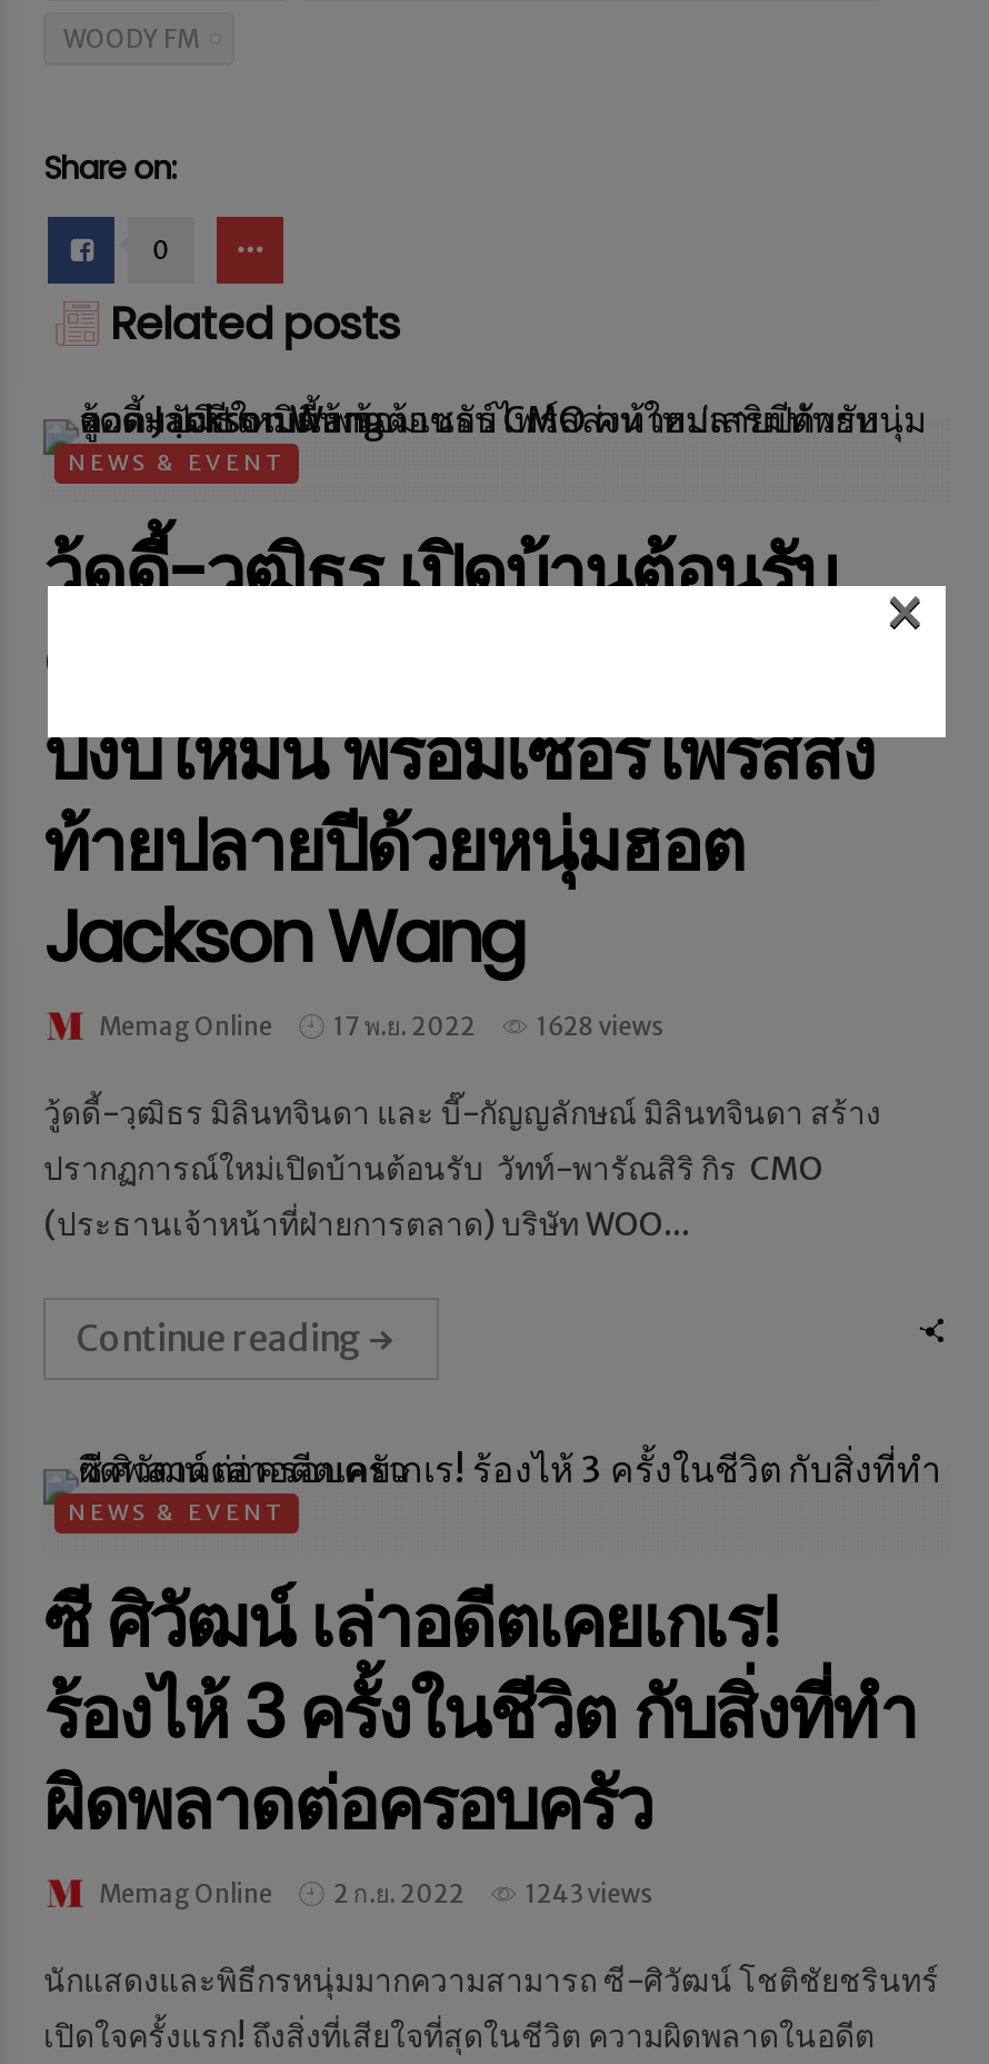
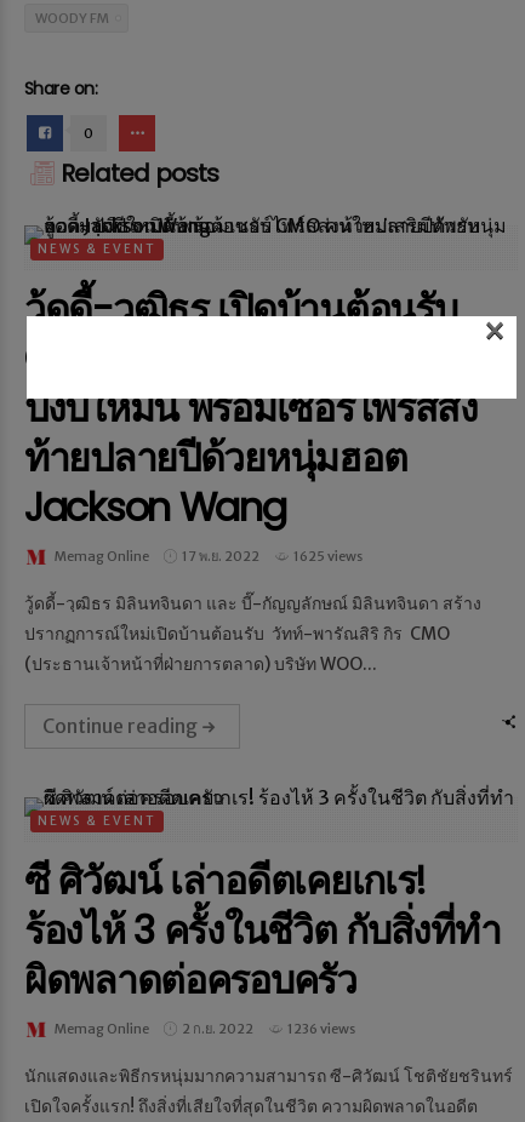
[99,1010,663,1041] Memag Online 17 พ.ย. 2022 1628 views -> [55,548,362,565] Memag Online 17 พ.ย. 2022 1625 views
[99,1878,652,1909] Memag Online 2 ก.ย. 2022 1243 views -> [55,1020,355,1037] Memag Online 2 ก.ย. 2022 1236 views

